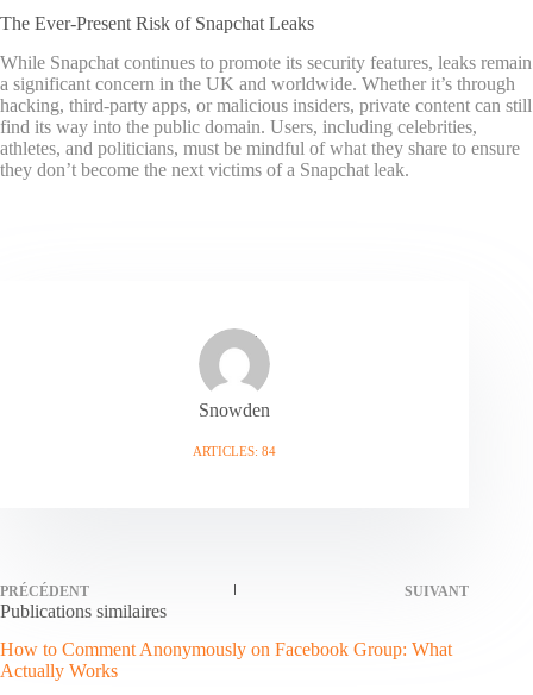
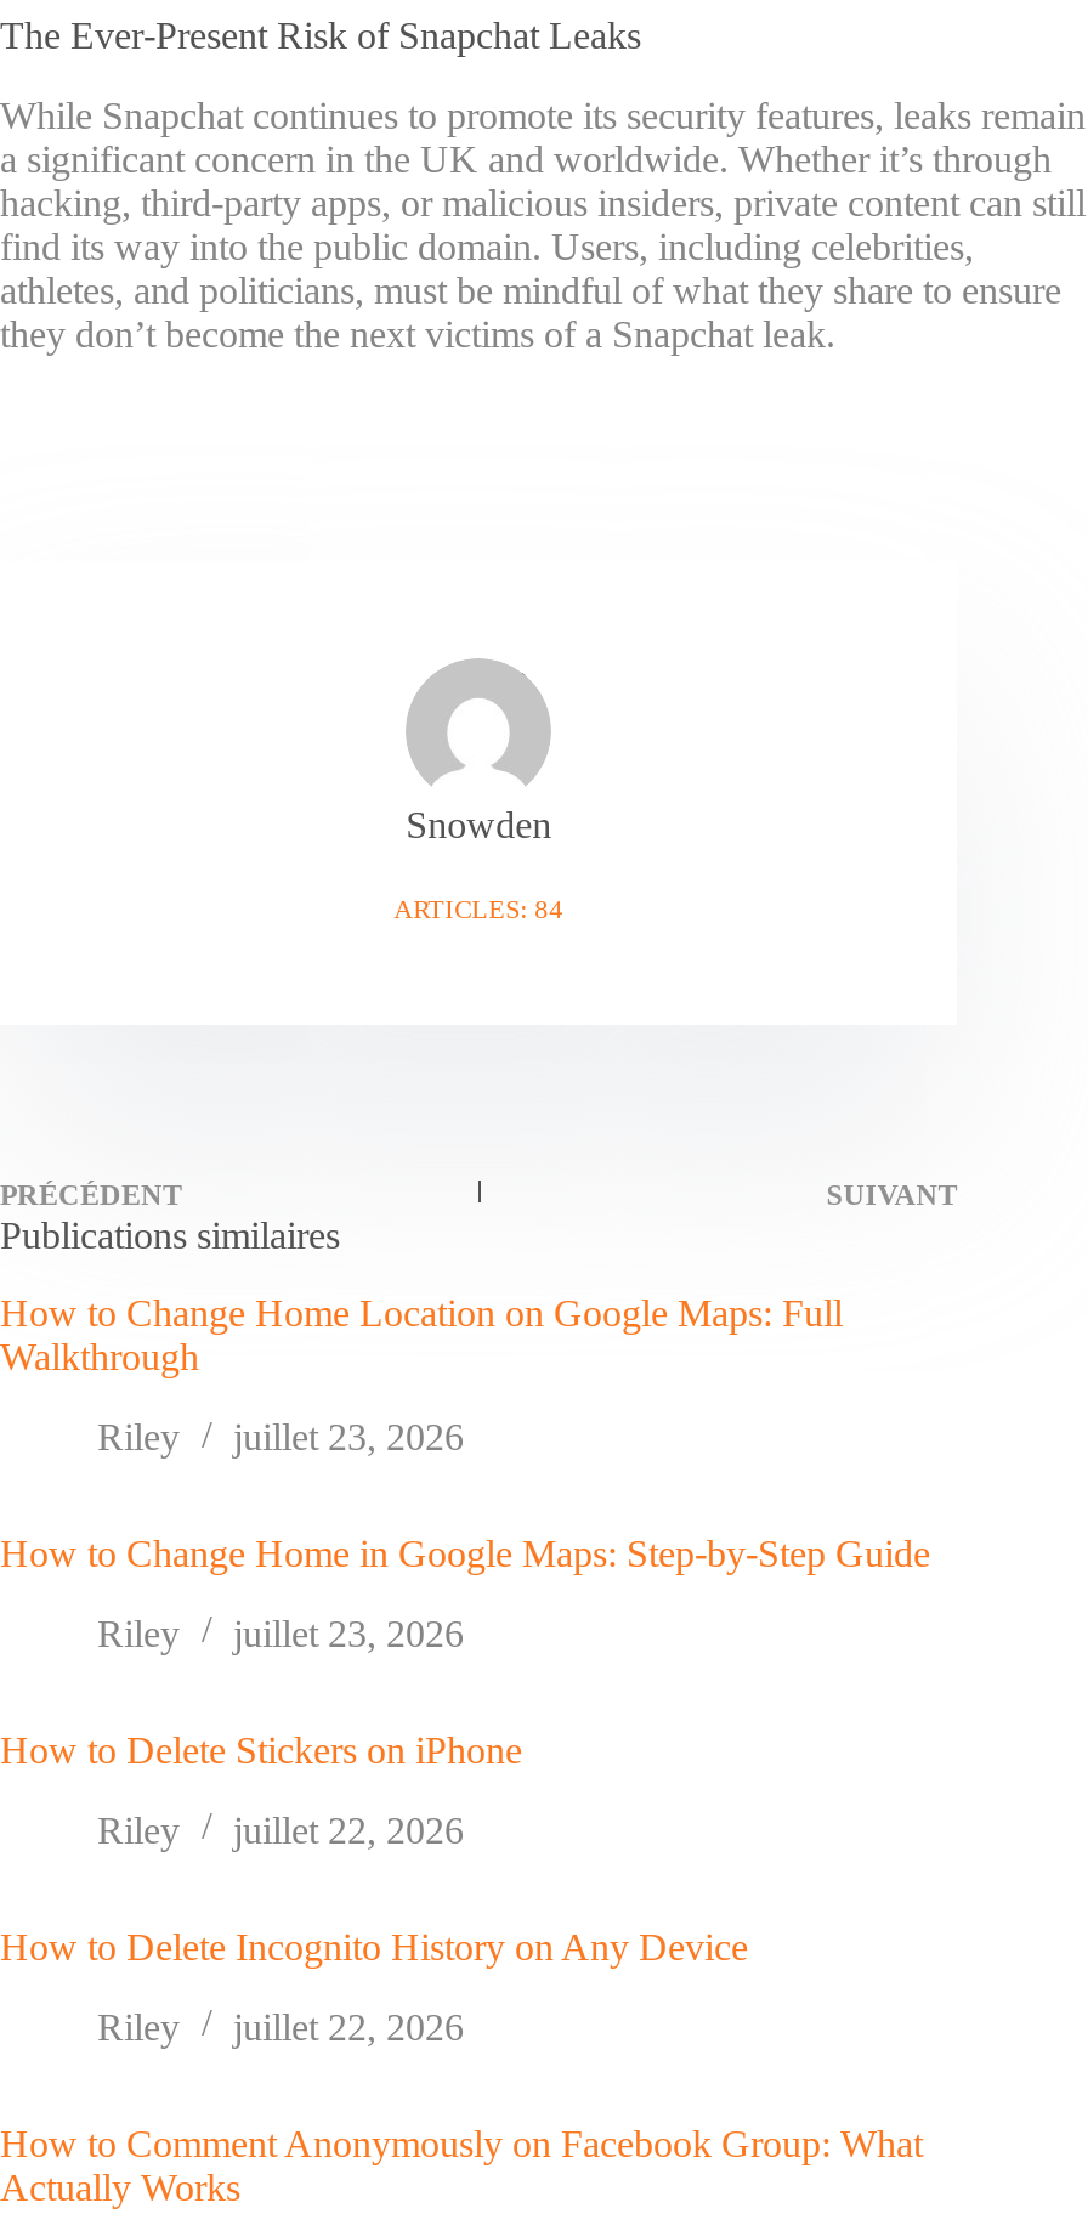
none -> [0,1293,930,2047] How to Change Home Location on Google Maps: Full | Walkthrough | Riley | juillet 23, 2026 | How to Change Home in Google Maps: Step-by-Step Guide | Riley | juillet 23, 2026 | How to Delete Stickers on iPhone | Riley | juillet 22, 2026 | How to Delete Incognito History on Any Device | Riley | juillet 22, 2026

